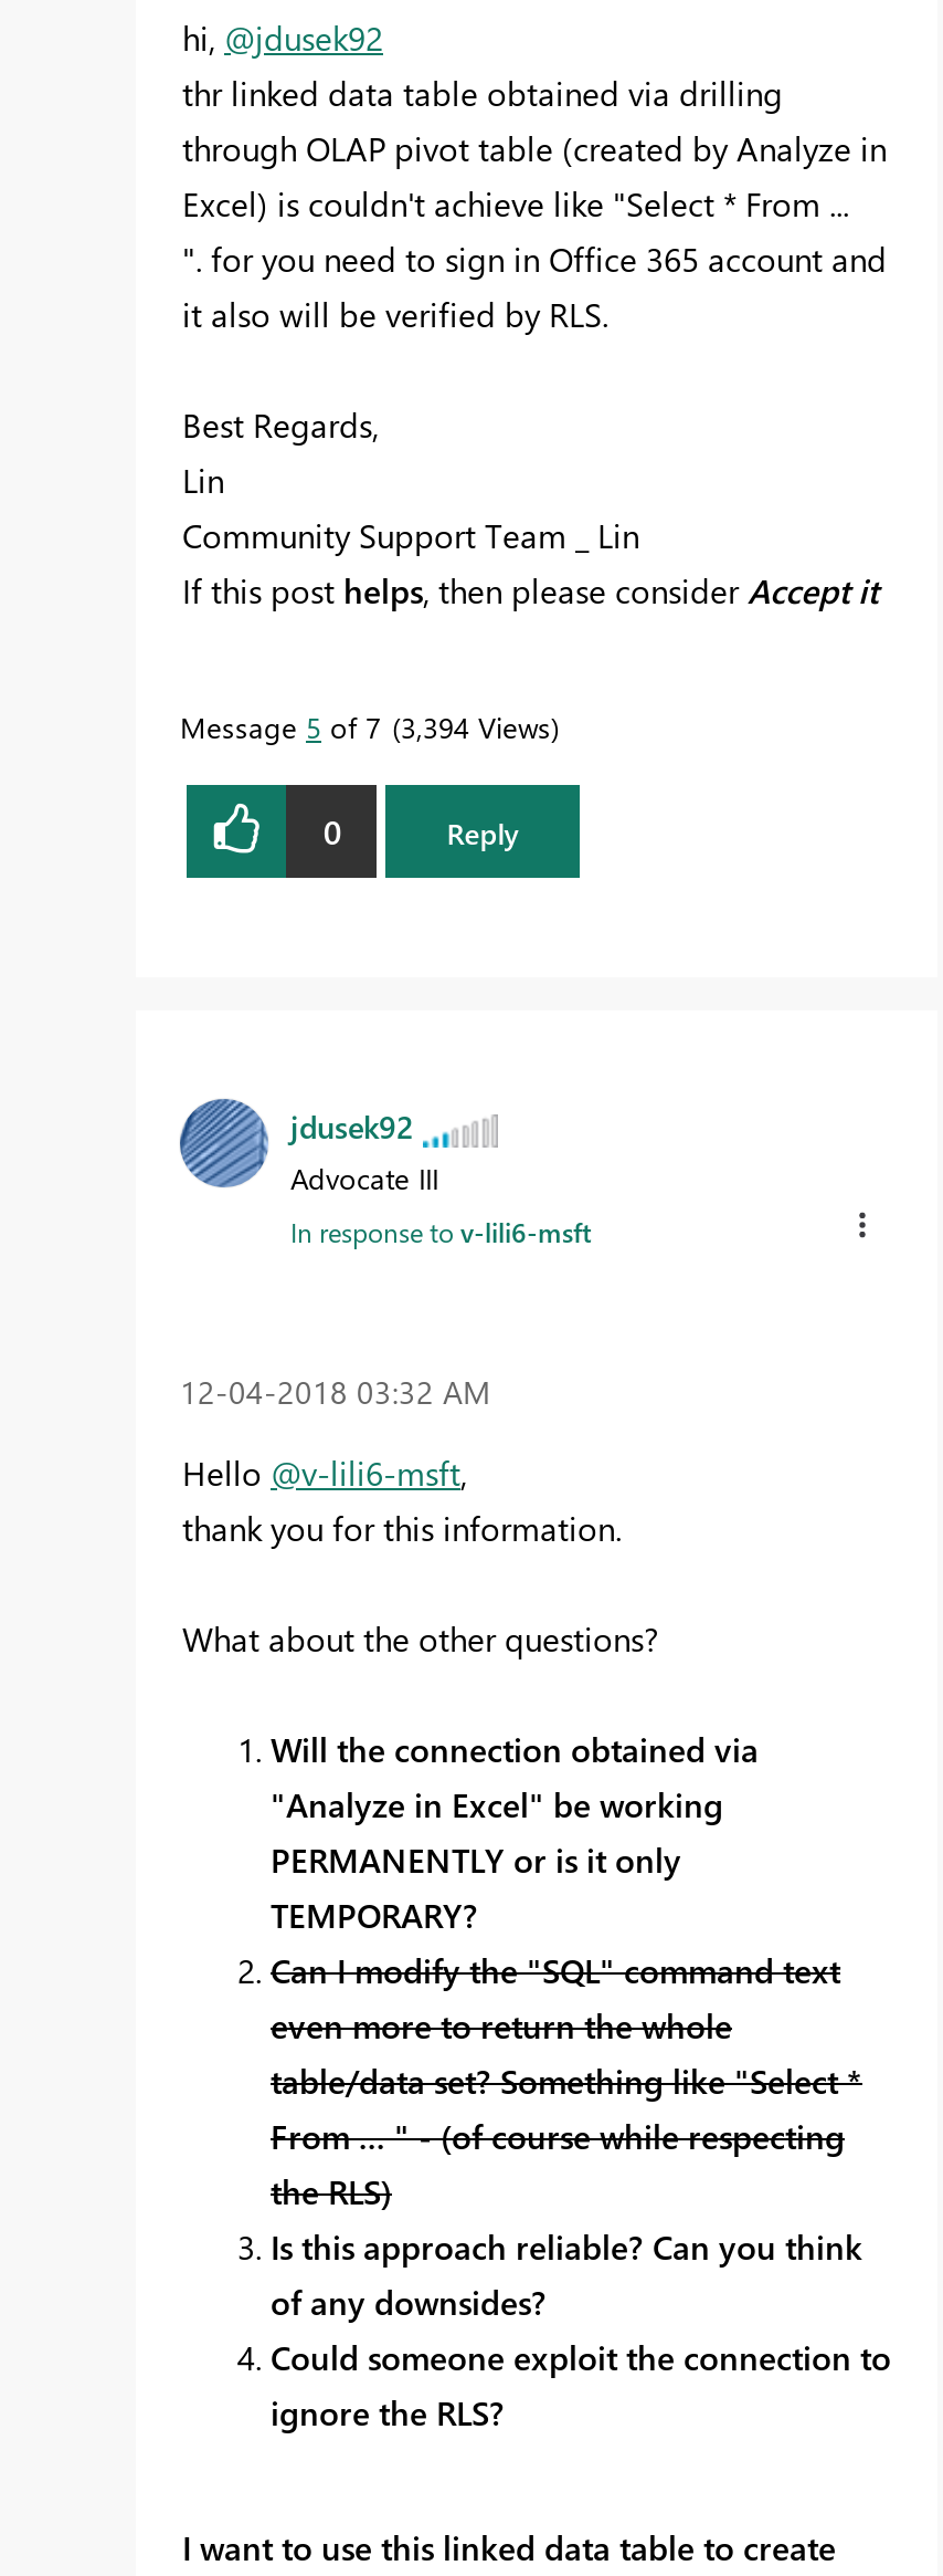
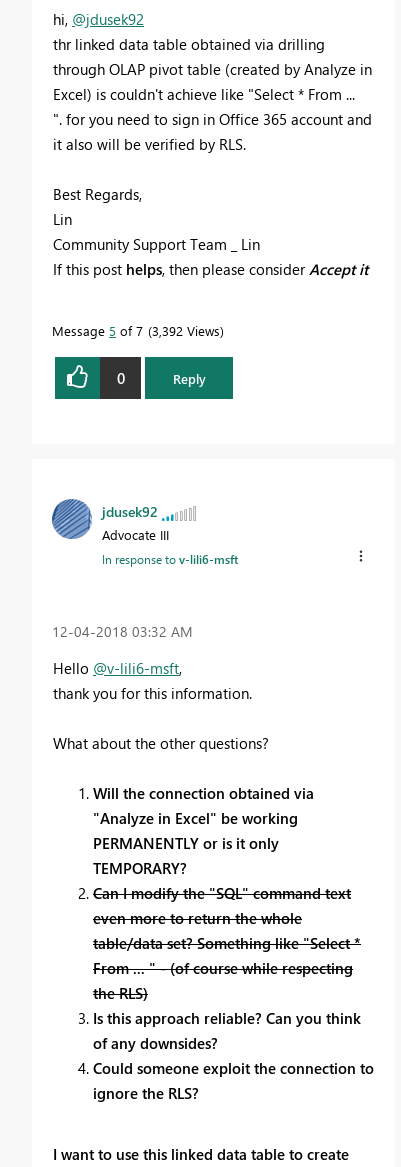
[180,708,551,746] Message 5 of 7 3,394 Views -> [52,322,220,339] Message 5 of 7 3,392 Views

